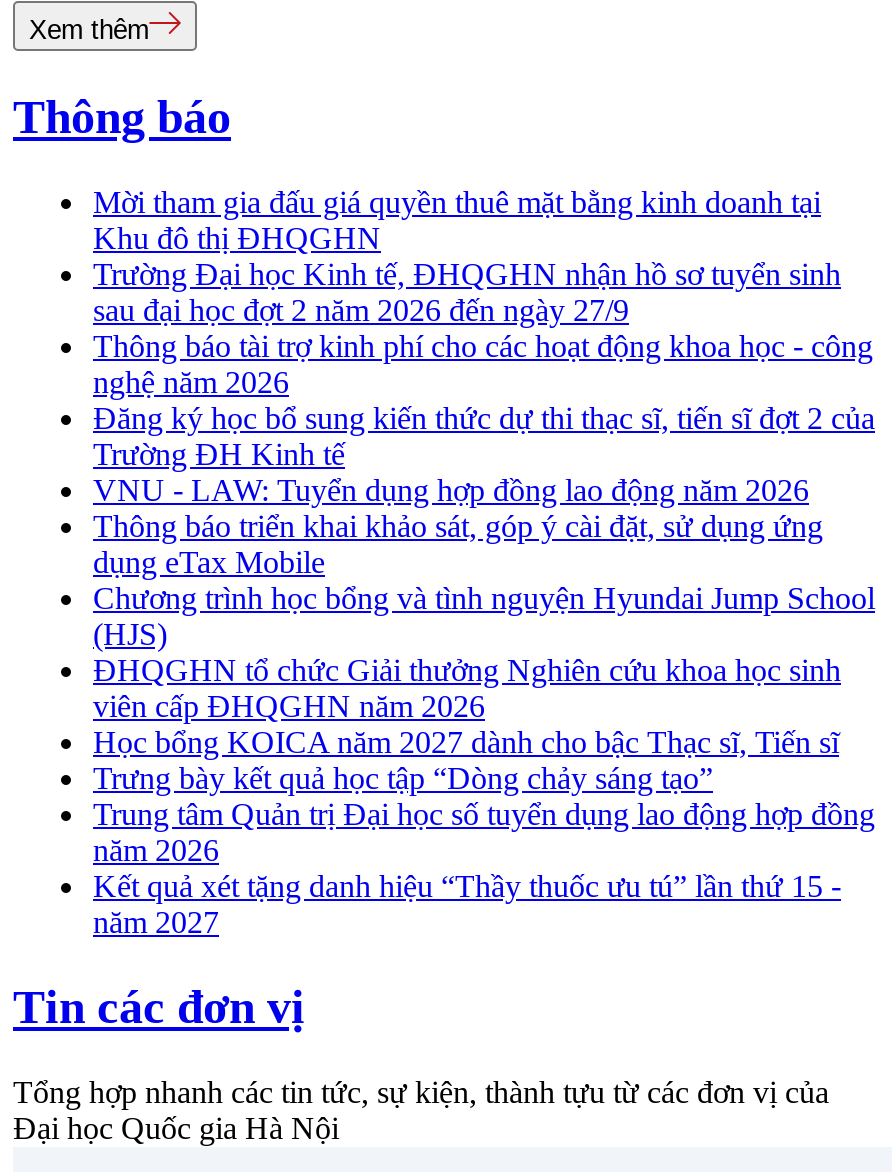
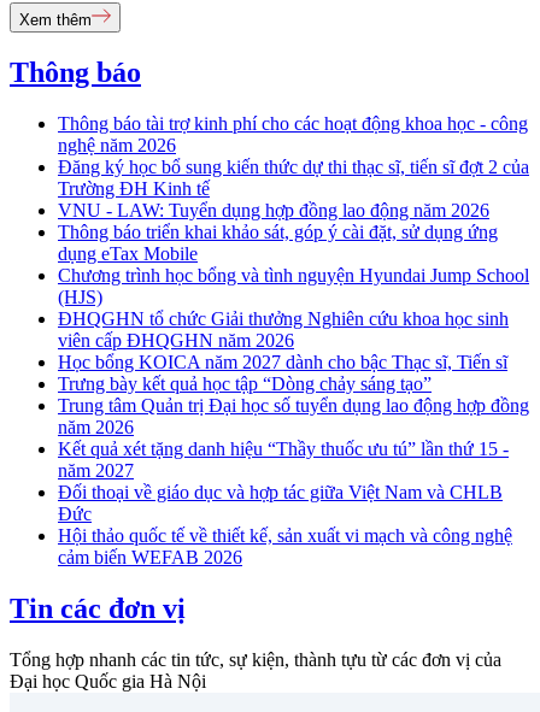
[93,185,841,327] Mời tham gia đấu giá quyền thuê mặt bằng kinh doanh tại | Khu đô thị ĐHQGHN | Trường Đại học Kinh tế, ĐHQGHN nhận hồ sơ tuyển sinh | sau đại học đợt 2 năm 2026 đến ngày 27/9 -> none
moved [93,329,875,939] -> [58,113,529,481]: Thông báo tài trợ kinh phí cho các hoạt động khoa học - công | nghệ năm 2026 | Đăng ký học bổ sung kiến thức dự thi thạc sĩ, tiến sĩ đợt 2 của | ... | Kết quả xét tặng danh hiệu “Thầy thuốc ưu tú” lần thứ 15 - | năm 2027
none -> [58,482,512,568] Đối thoại về giáo dục và hợp tác giữa Việt Nam và CHLB | Đức | Hội thảo quốc tế về thiết kế, sản xuất vi mạch và công nghệ | cảm biến WEFAB 2026

